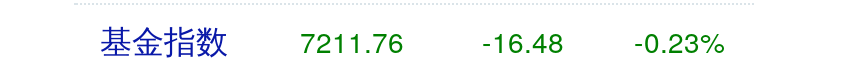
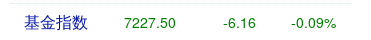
[300,21,404,61] 7211.76 -> [124,12,176,32] 7227.50
[482,21,564,61] -16.48 -> [223,12,256,32] -6.16
[634,21,724,61] -0.23% -> [291,12,336,32] -0.09%

